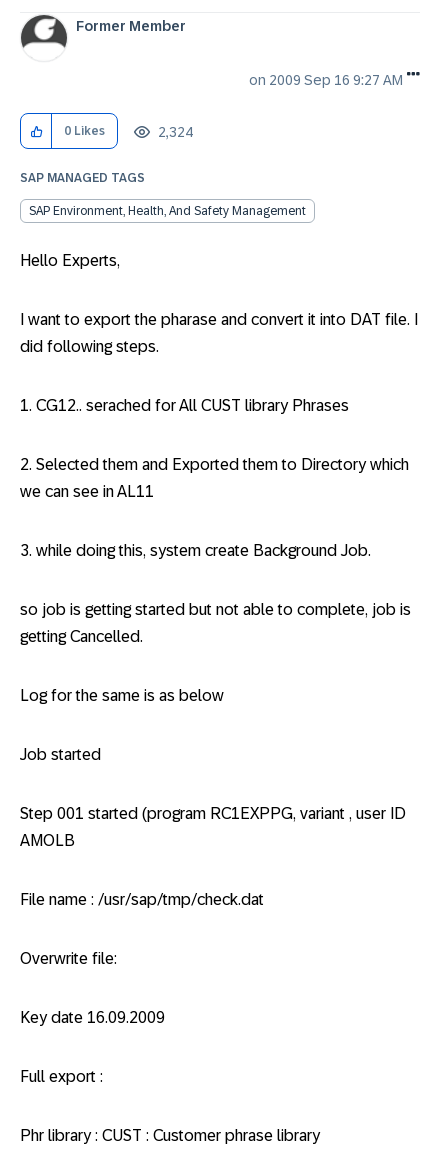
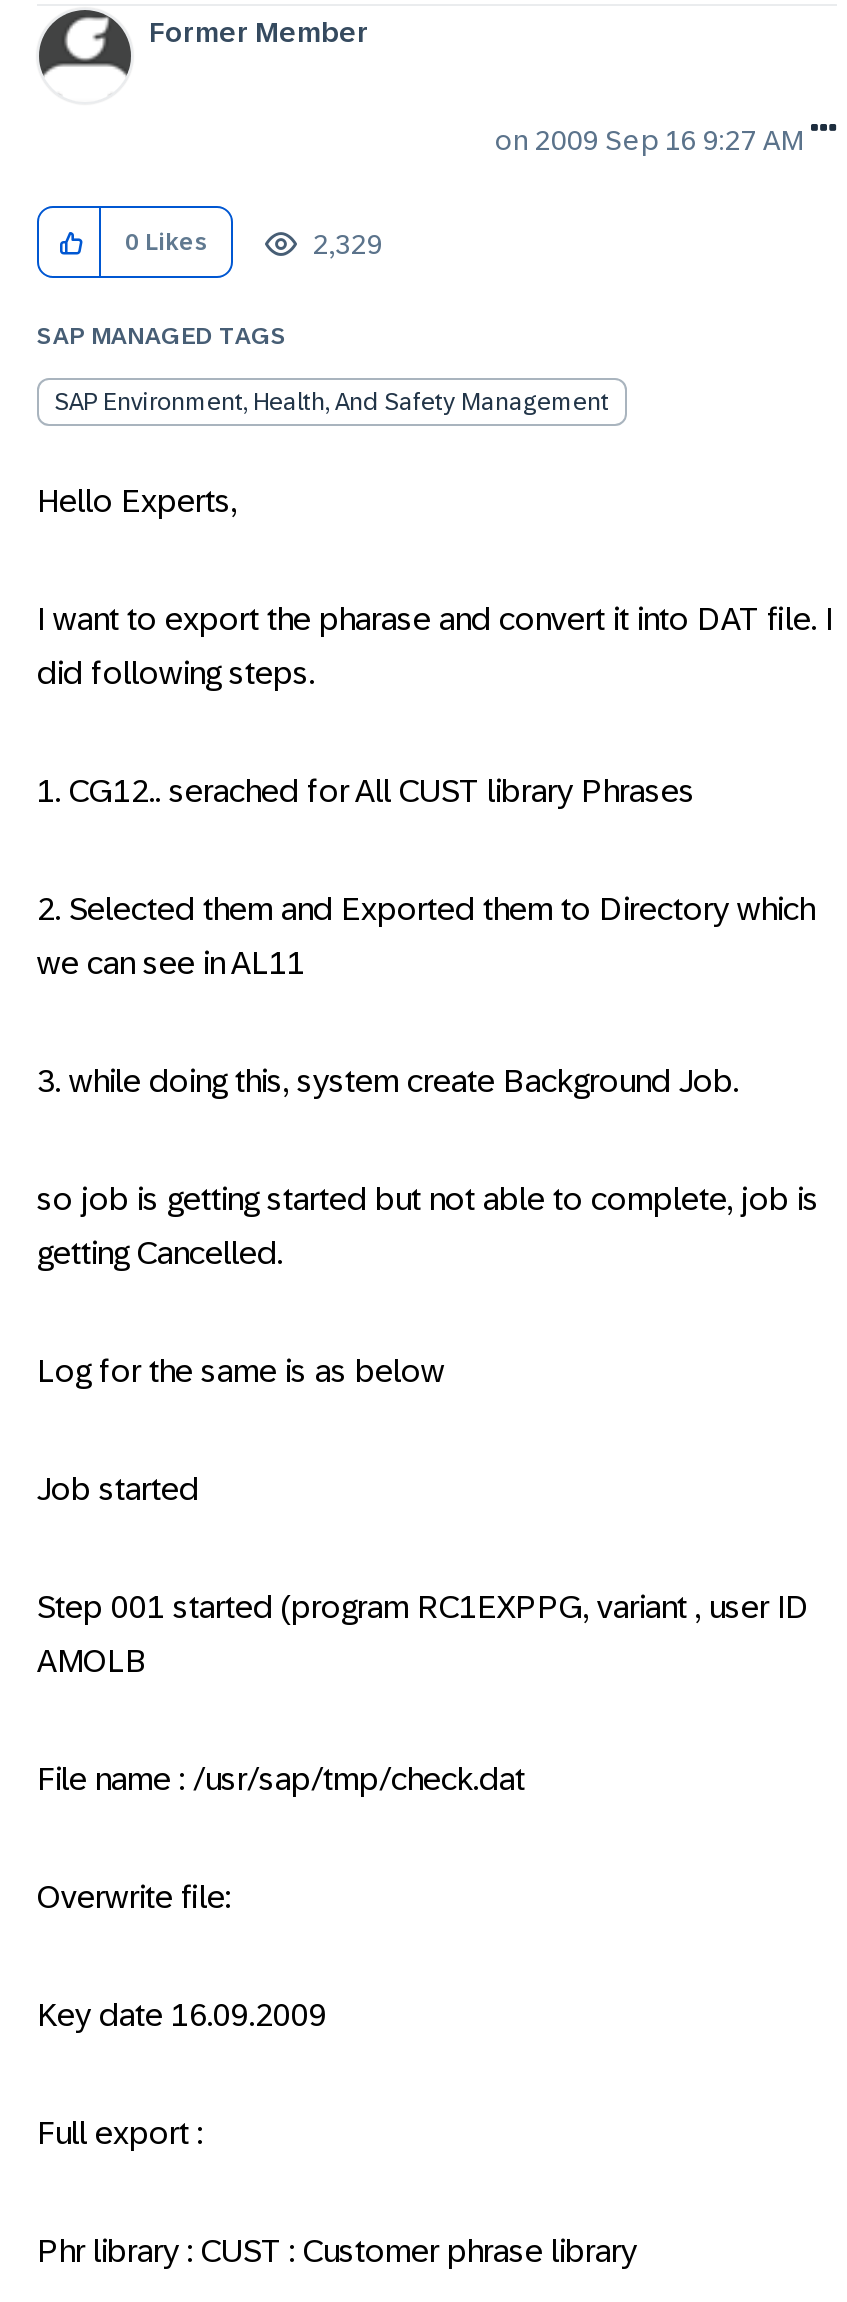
[158,124,193,140] 2,324 -> [313,228,383,260] 2,329

